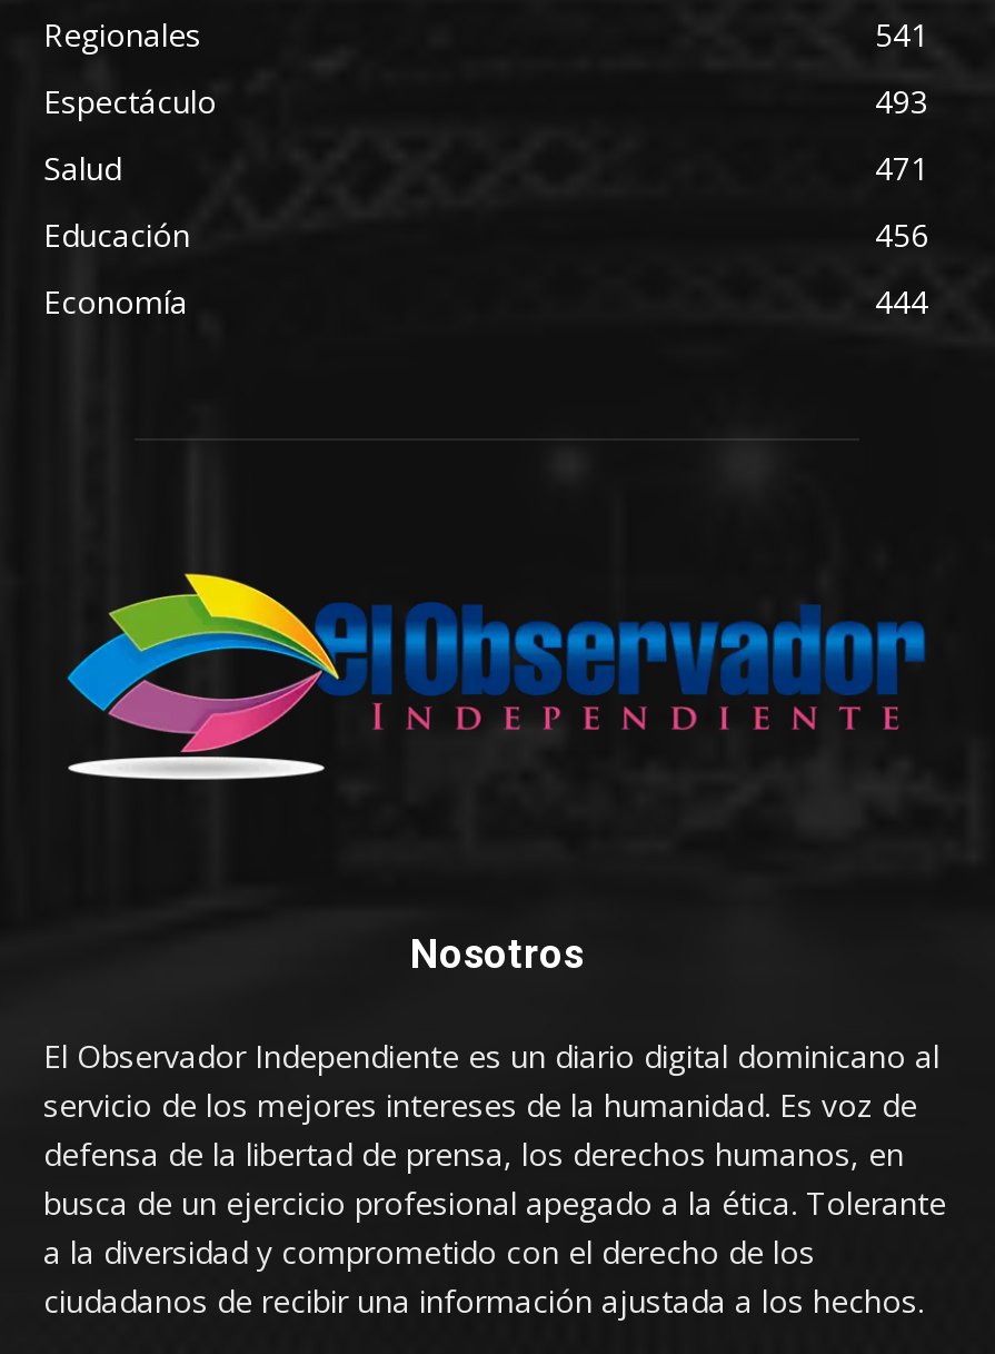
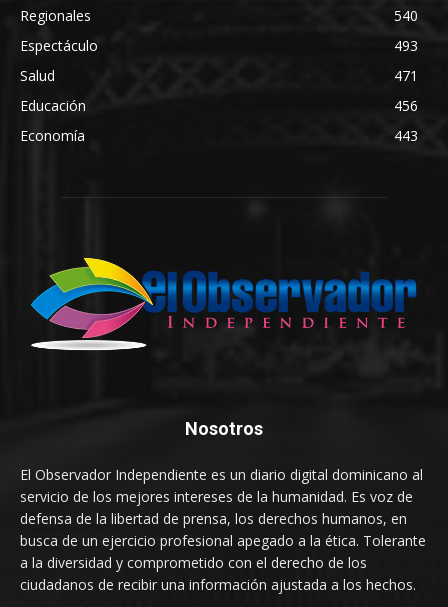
[875,14,928,56] 541 -> [394,6,418,25] 540
[875,281,928,323] 444 -> [394,126,418,145] 443

